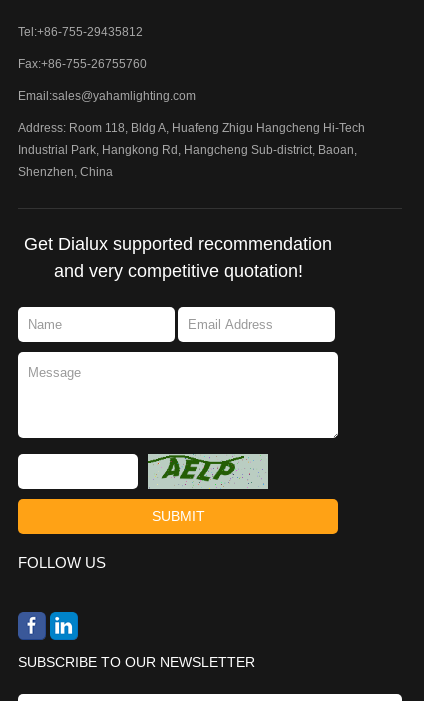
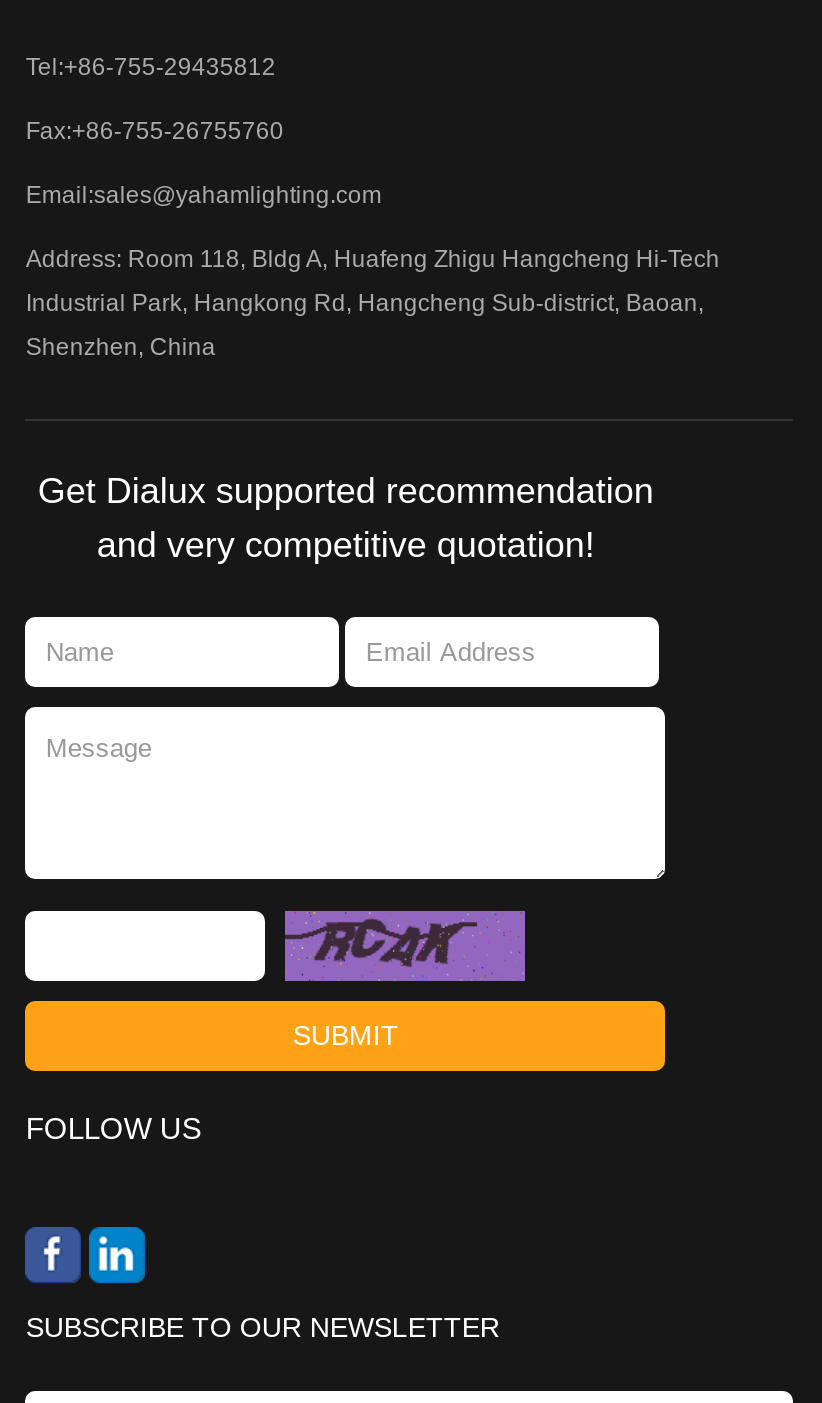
[147,453,269,490] [image] -> [283,909,527,983] [image]

